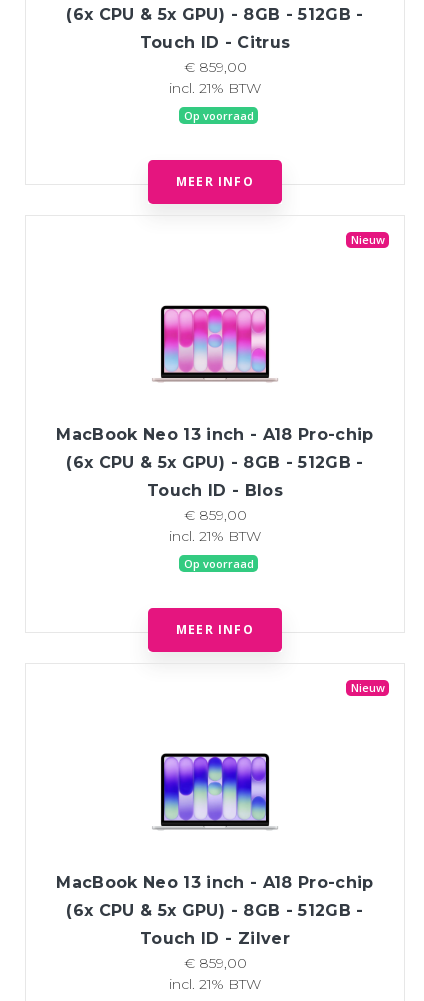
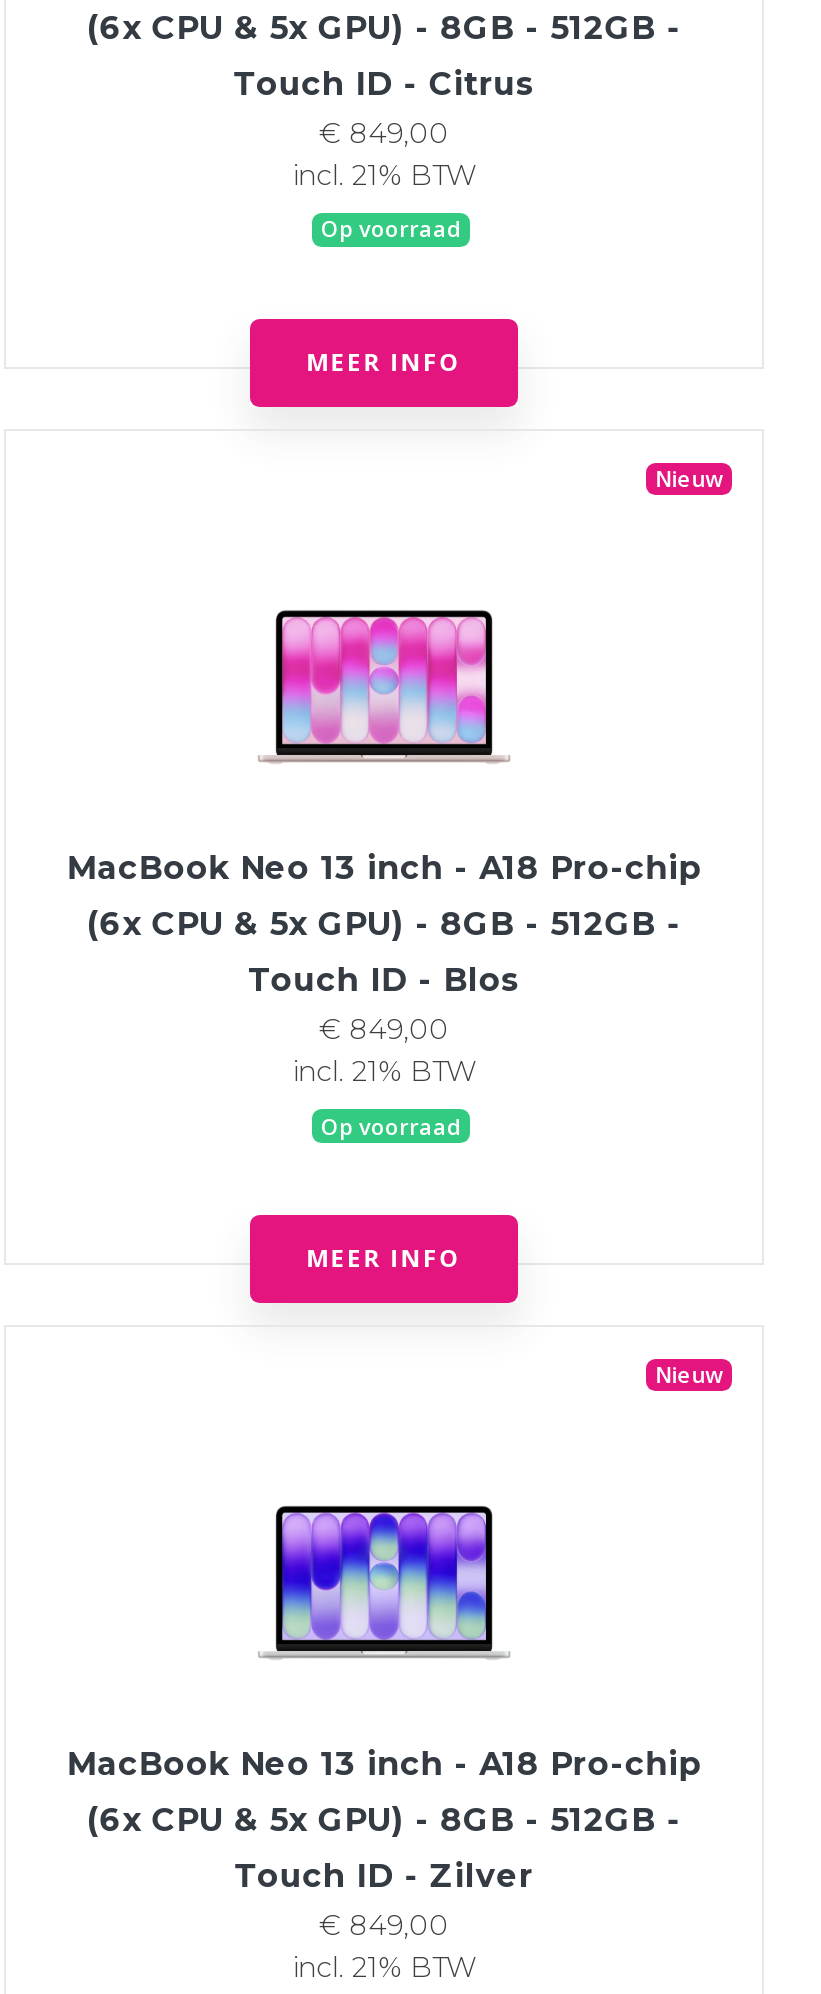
[183,58,246,76] € 859,00 -> [319,115,449,151] € 849,00
[183,506,246,524] € 859,00 -> [319,1011,449,1047] € 849,00
[183,954,246,972] € 859,00 -> [319,1908,449,1944] € 849,00

